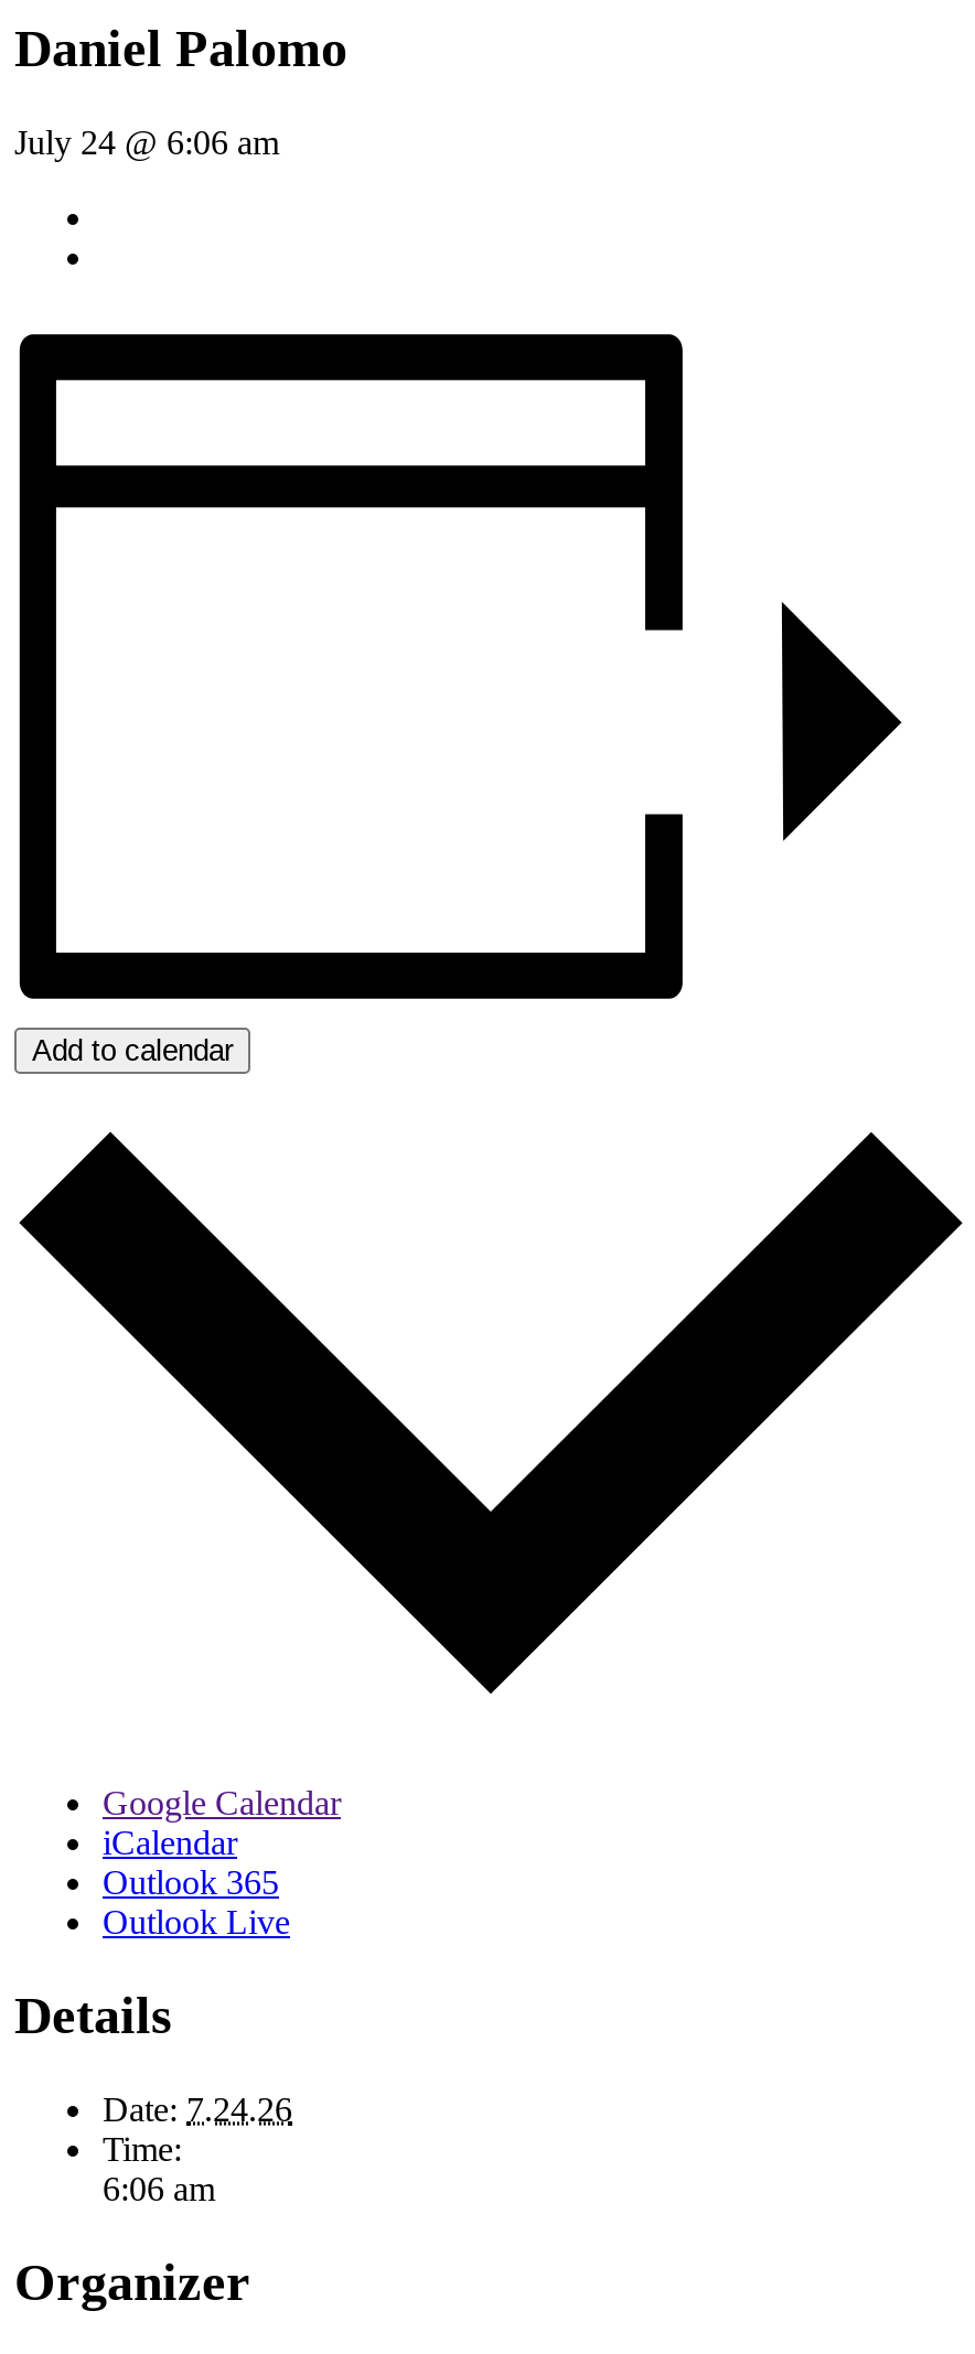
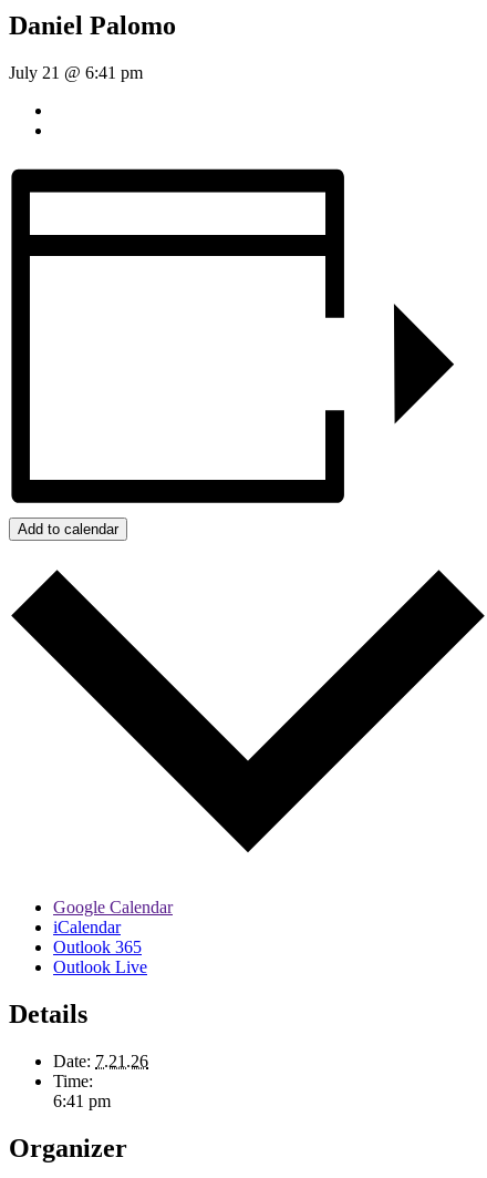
[14,124,279,162] July 24 @ 6:06 am -> [9,63,143,82] July 21 @ 6:41 pm
[103,2090,292,2128] Date: 7.24.26 -> [53,1051,148,1070] Date: 7.21.26
[103,2169,215,2207] 6:06 am -> [53,1091,111,1110] 6:41 pm

